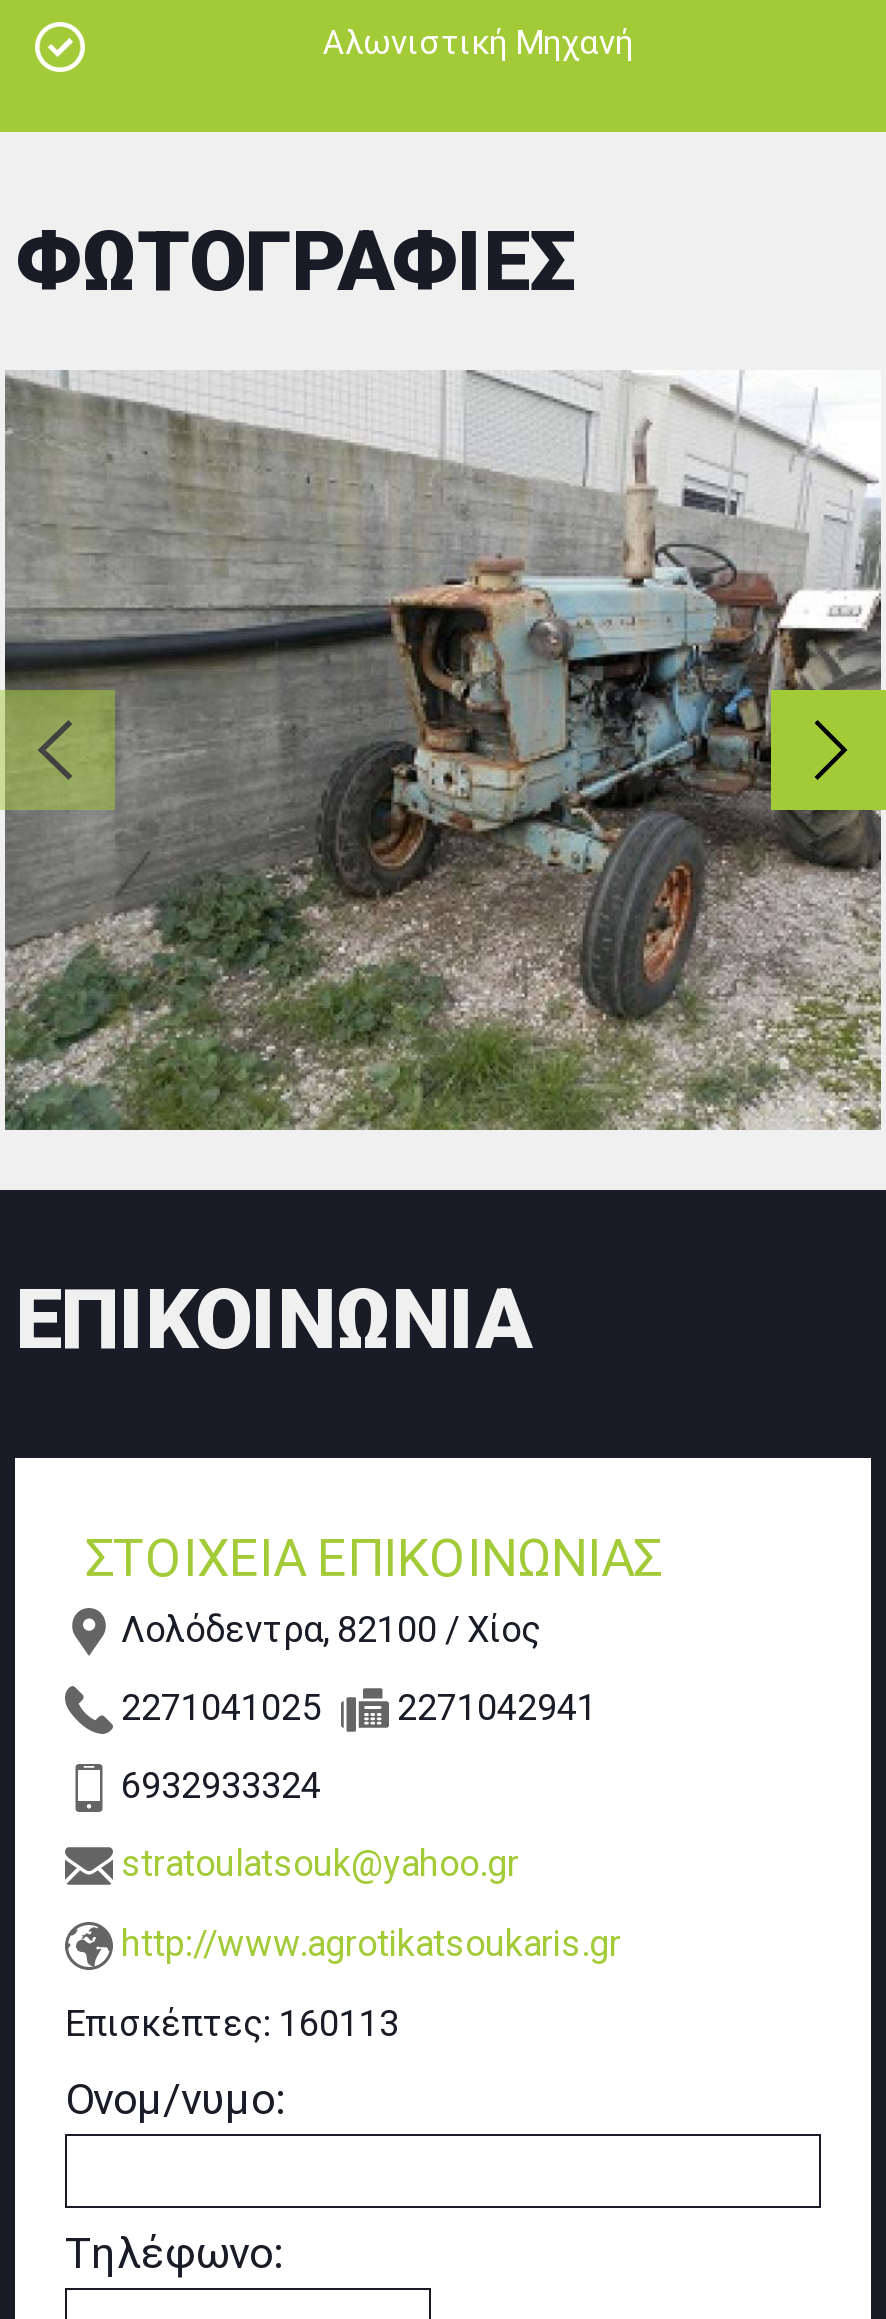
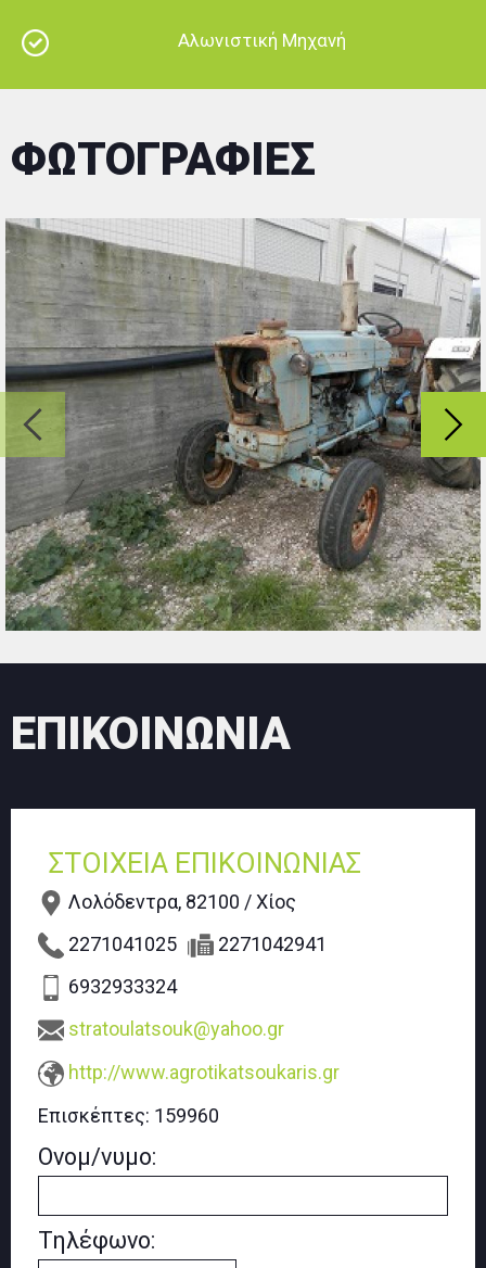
[65,2002,399,2044] Επισκέπτες: 160113 -> [38,1104,219,1127] Επισκέπτες: 159960

